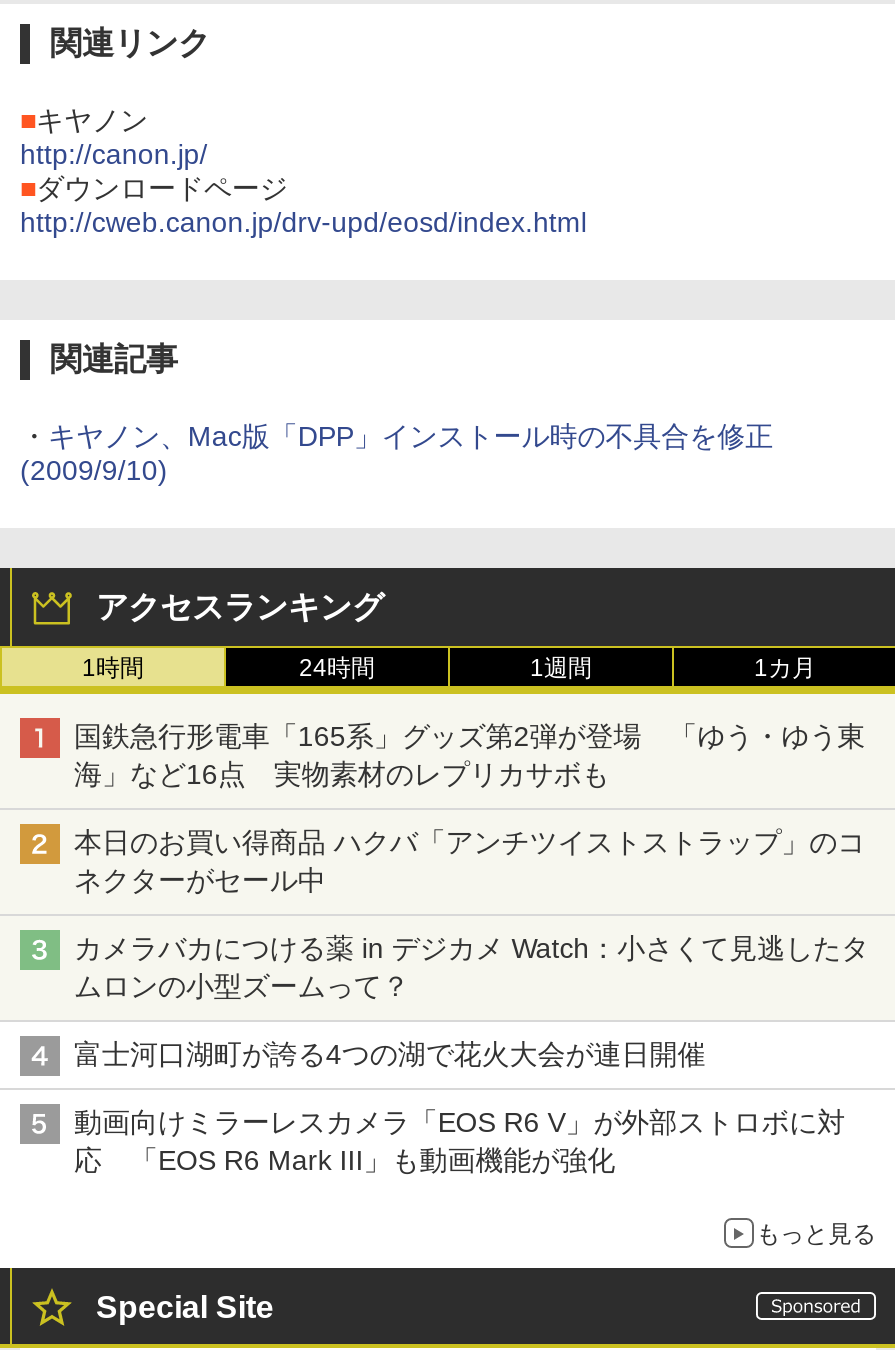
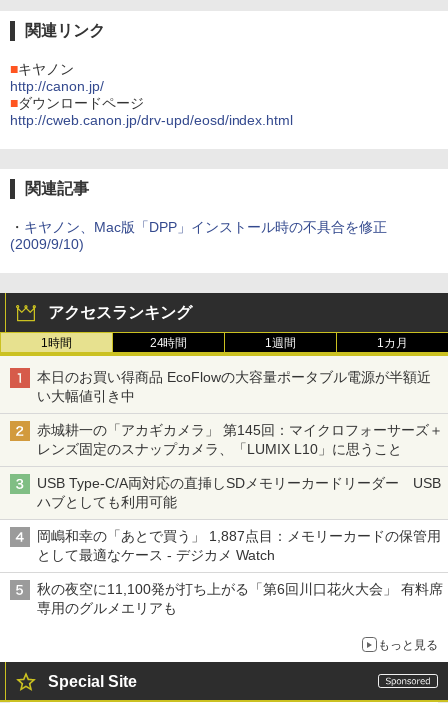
[74,721,865,791] 国鉄急行形電車「165系」グッズ第2弾が登場 「ゆう・ゆう東 | 海」など16点 実物素材のレプリカサボも -> [37,369,430,404] 本日のお買い得商品 EcoFlowの大容量ポータブル電源が半額近 | い大幅値引き中
[74,827,865,897] 本日のお買い得商品 ハクバ「アンチツイストストラップ」のコ | ネクターがセール中 -> [37,422,443,457] 赤城耕一の「アカギカメラ」 第145回：マイクロフォーサーズ＋ | レンズ固定のスナップカメラ、「LUMIX L10」に思うこと
[74,933,869,1003] カメラバカにつける薬 in デジカメ Watch：小さくて見逃したタ | ムロンの小型ズームって？ -> [37,475,440,510] USB Type-C/A両対応の直挿しSDメモリーカードリーダー USB | ハブとしても利用可能
[74,1039,705,1071] 富士河口湖町が誇る4つの湖で花火大会が連日開催 -> [37,528,440,563] 岡嶋和幸の「あとで買う」 1,887点目：メモリーカードの保管用 | として最適なケース - デジカメ Watch
[74,1107,845,1177] 動画向けミラーレスカメラ「EOS R6 V」が外部ストロボに対 | 応 「EOS R6 Mark III」も動画機能が強化 -> [37,581,442,616] 秋の夜空に11,100発が打ち上がる「第6回川口花火大会」 有料席 | 専用のグルメエリアも

